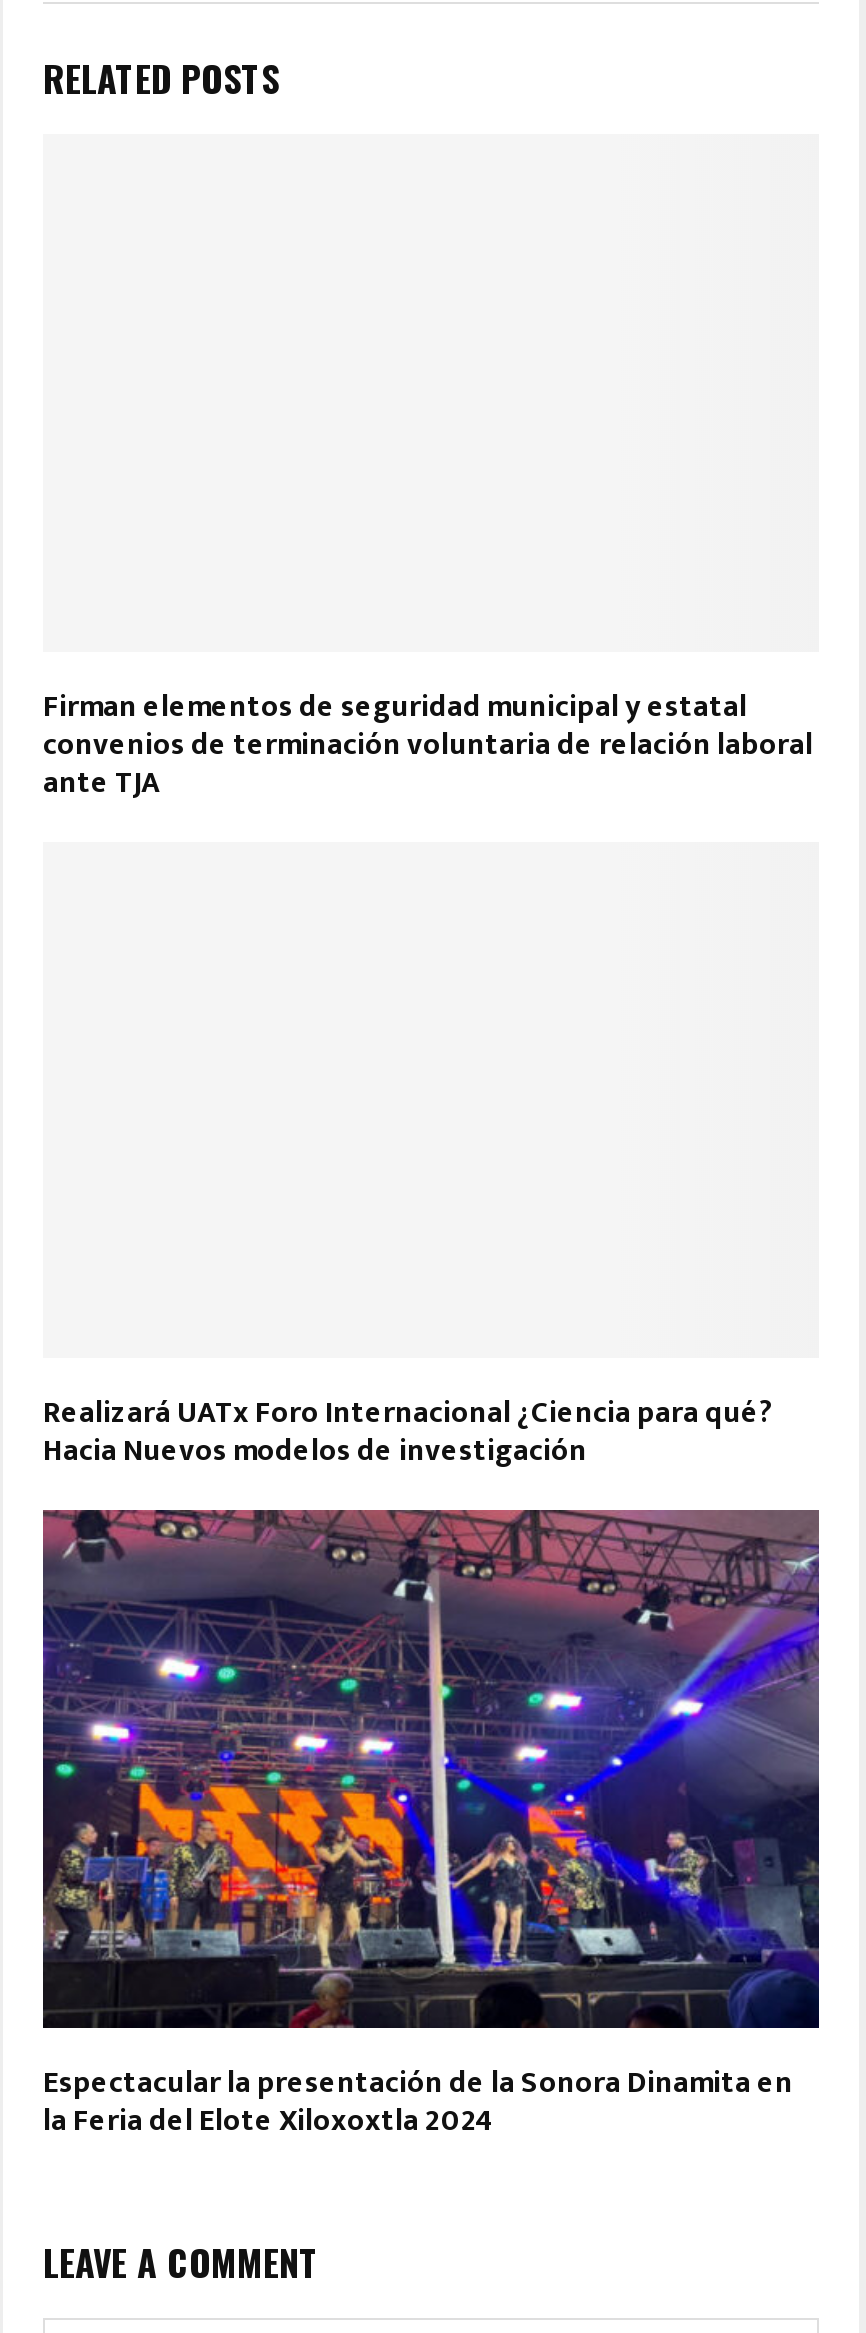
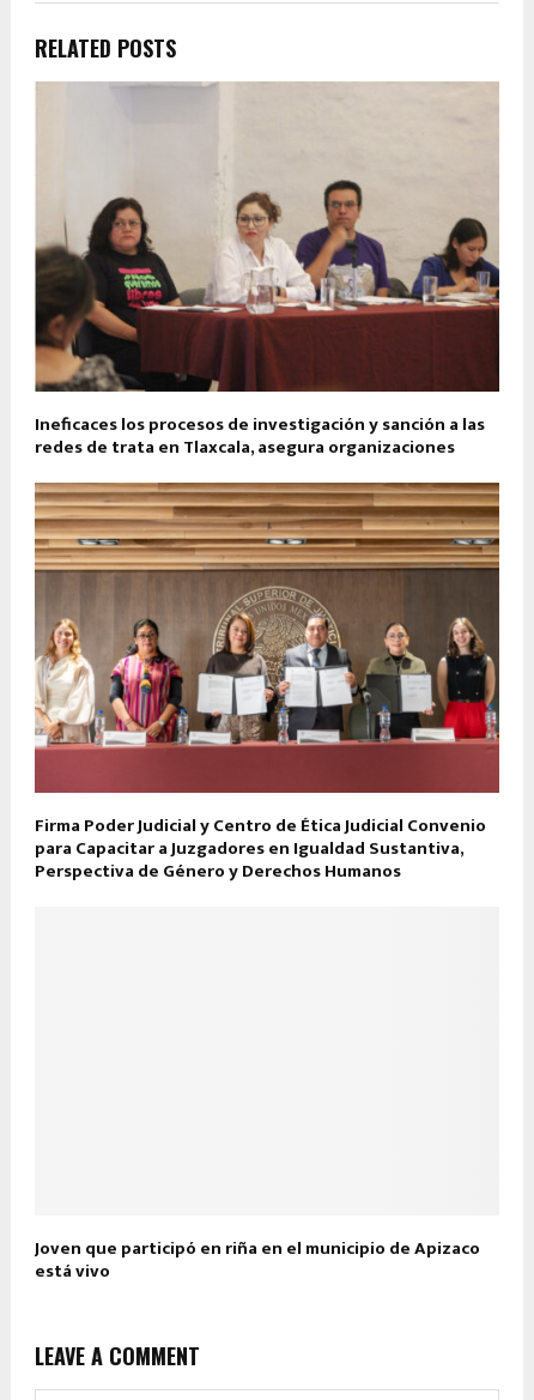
none -> [34,81,500,393] [image]
none -> [34,481,500,794] [image]
[43,682,813,808] Firman elementos de seguridad municipal y estatal | convenios de terminación voluntaria de relación laboral | ante TJA -> [35,409,485,462] Ineficaces los procesos de investigación y sanción a las | redes de trata en Tlaxcala, asegura organizaciones
[43,1389,773,1477] Realizará UATx Foro Internacional ¿Ciencia para qué? | Hacia Nuevos modelos de investigación -> [35,810,486,886] Firma Poder Judicial y Centro de Ética Judicial Convenio | para Capacitar a Juzgadores en Igualdad Sustantiva, | Perspectiva de Género y Derechos Humanos
[41,1508,821,2030] [image] -> none
[43,2058,793,2146] Espectacular la presentación de la Sonora Dinamita en | la Feria del Elote Xiloxoxtla 2024 -> [35,1234,480,1286] Joven que participó en riña en el municipio de Apizaco | está vivo

